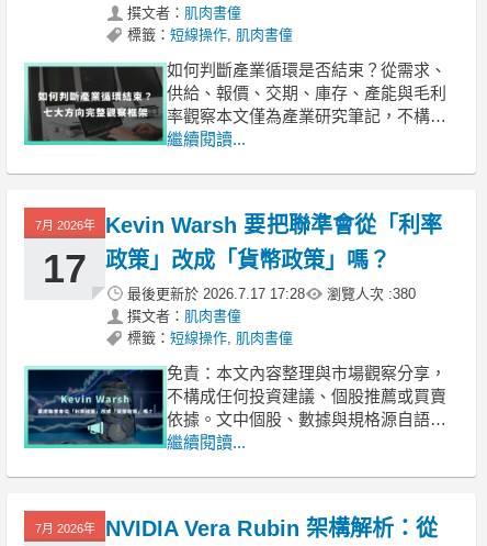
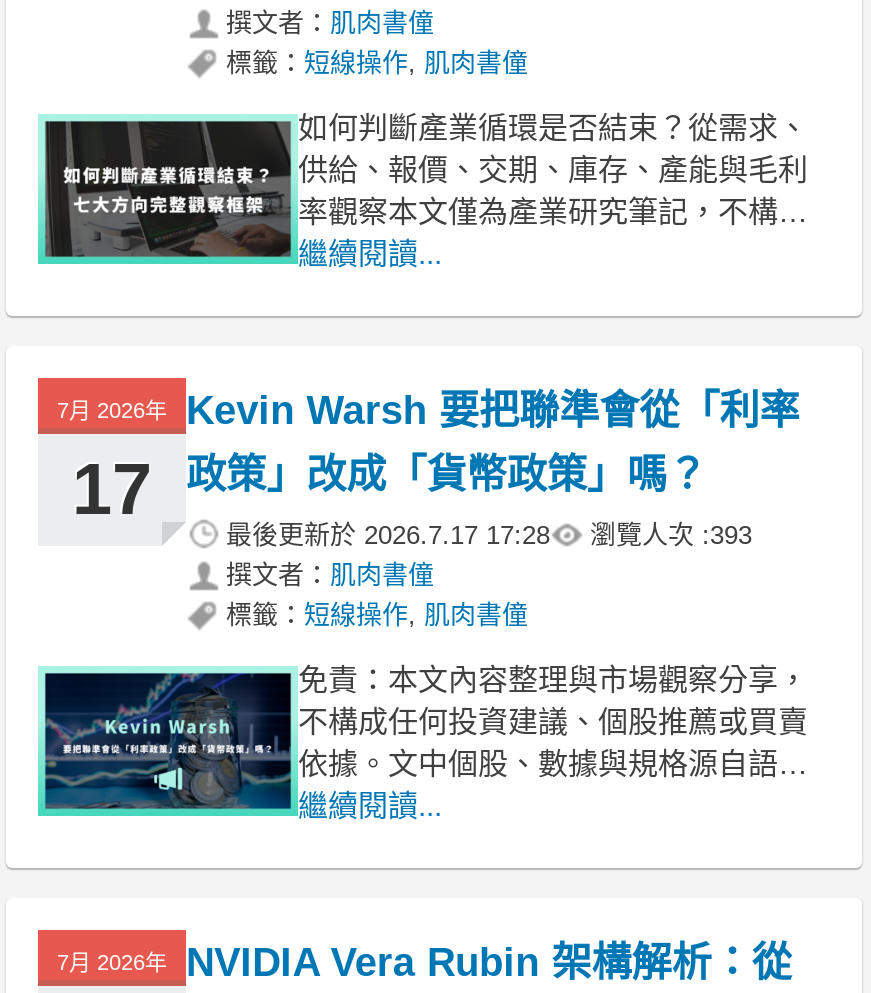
[127,286,416,302] 最後更新於2026.7.17 17:28 瀏覽人次 : 380 -> [226,520,752,550] 最後更新於2026.7.17 17:28 瀏覽人次 : 393

